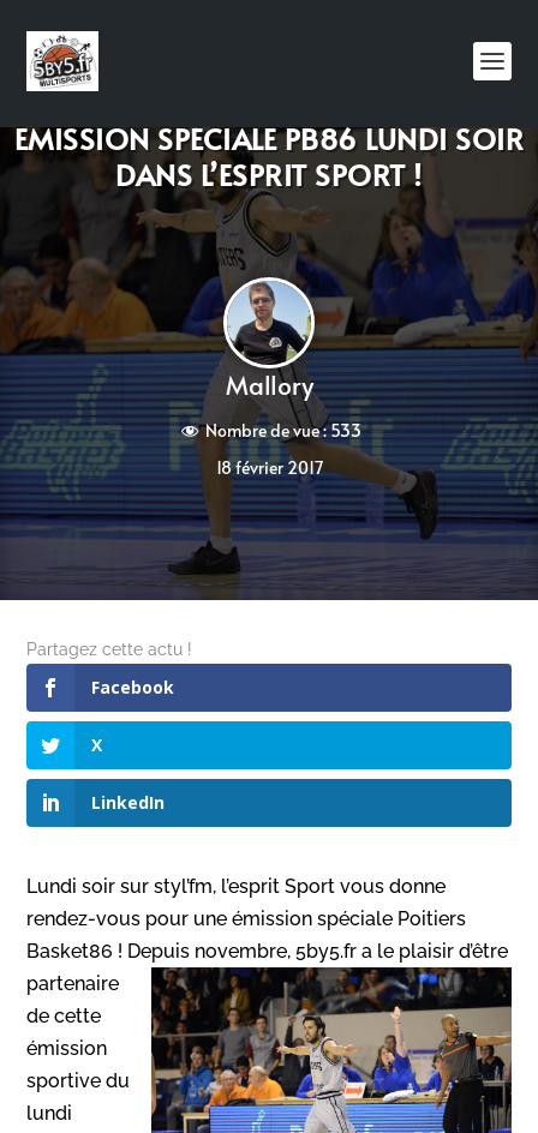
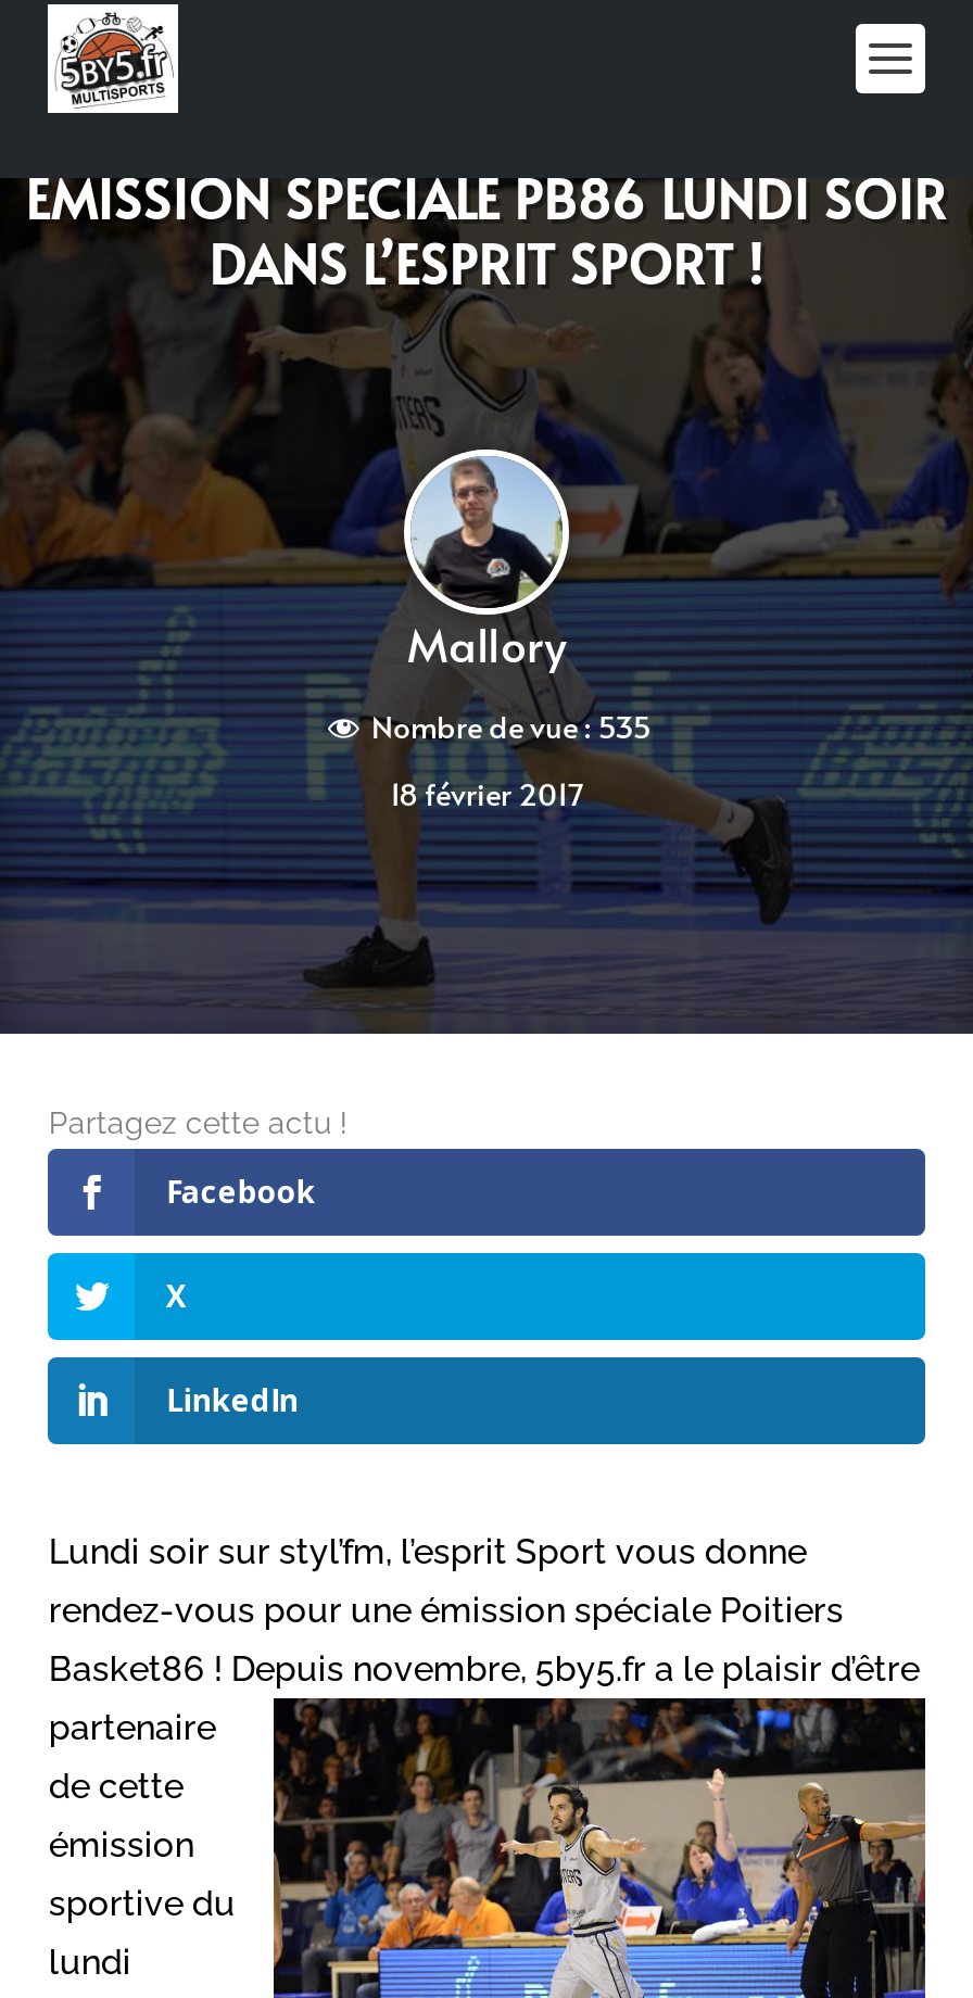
[205,419,361,442] Nombre de vue : 533 -> [371,706,652,747] Nombre de vue : 535

